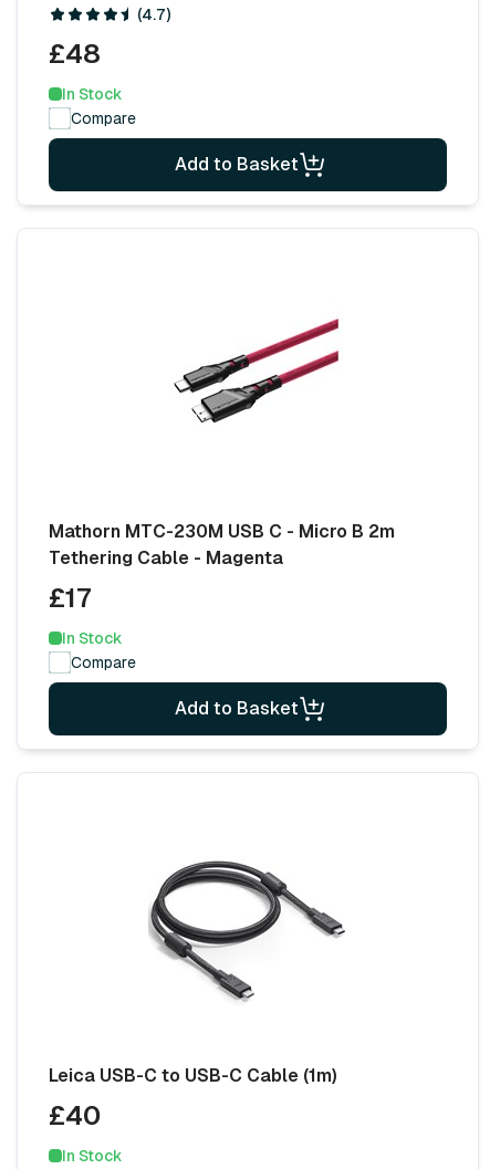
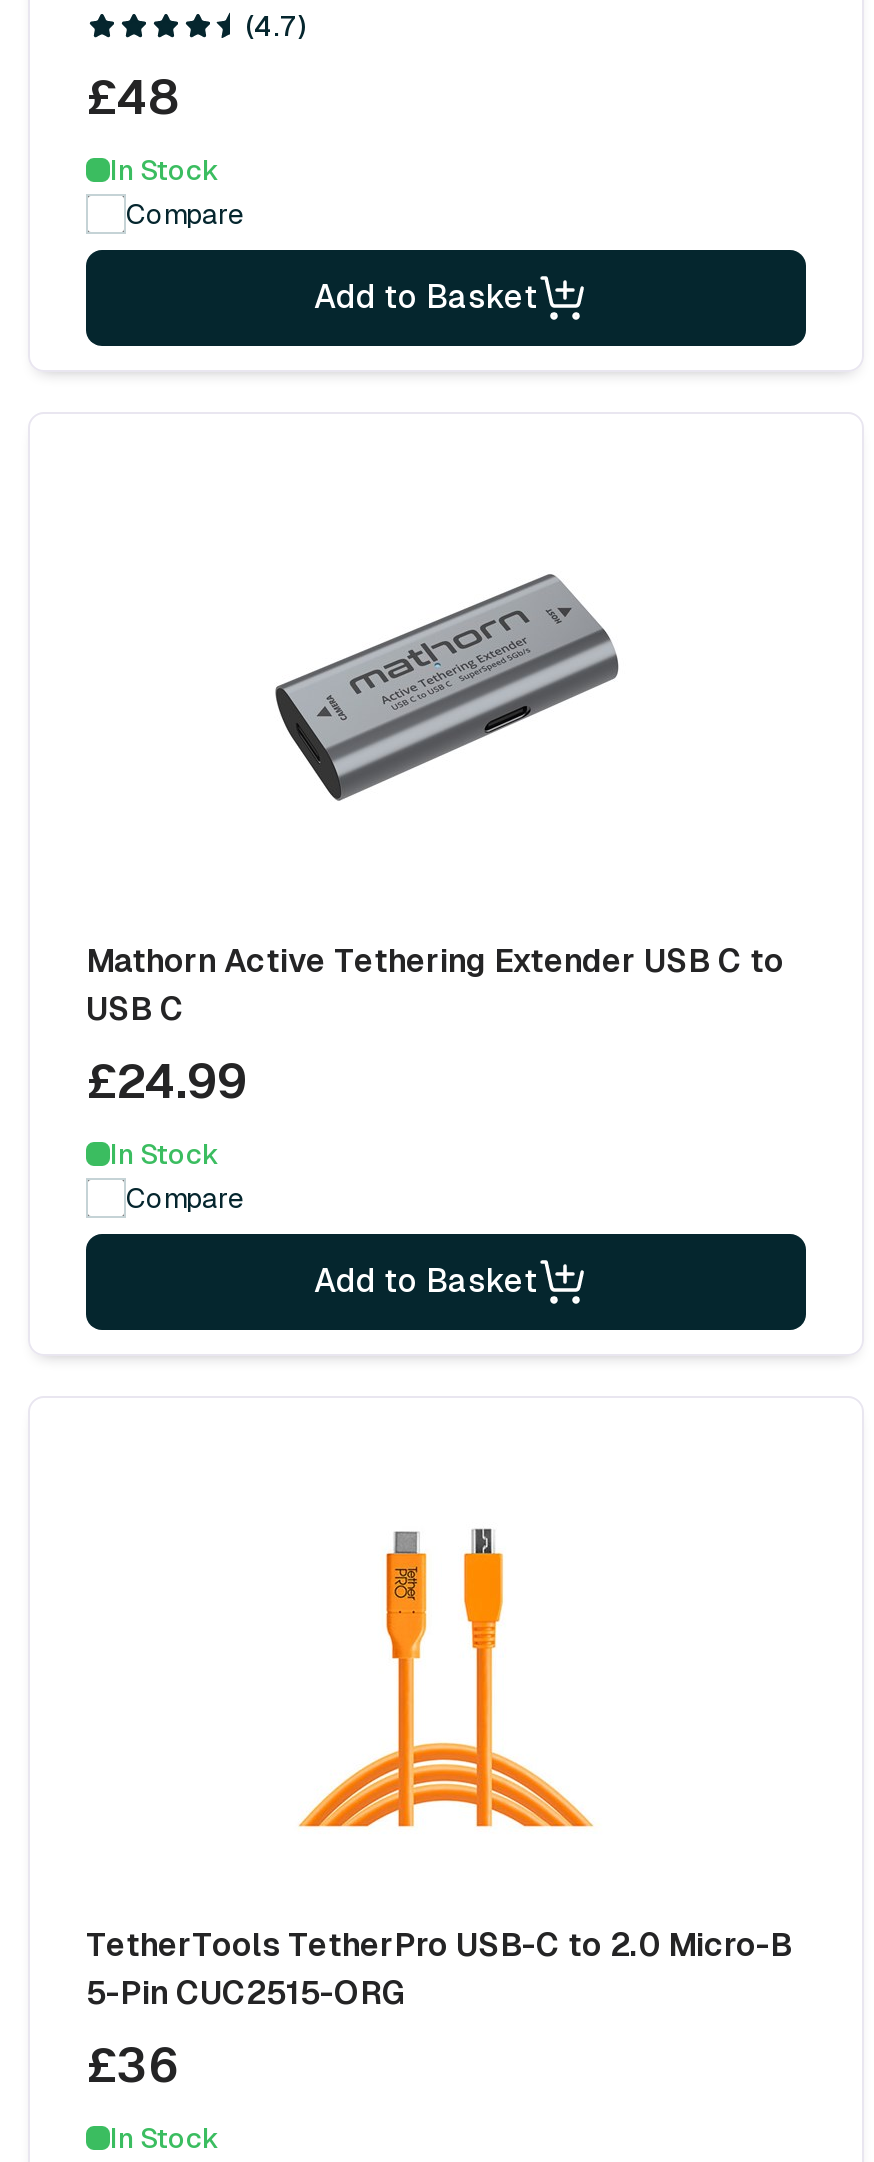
[154,319,343,442] [image] -> [274,572,620,802] [image]
[49,520,395,568] Mathorn MTC-230M USB C - Micro B 2m | Tethering Cable - Magenta -> [86,941,784,1027] Mathorn Active Tethering Extender USB C to | USB C
[49,582,92,612] £17 -> [86,1053,246,1107] £24.99
[148,846,346,1002] [image] -> [272,1528,594,1828] [image]
[49,1064,337,1085] Leica USB-C to USB-C Cable (1m) -> [86,1925,792,2011] TetherTools TetherPro USB-C to 2.0 Micro-B | 5-Pin CUC2515-ORG
[49,1100,101,1130] £40 -> [86,2037,178,2091] £36

